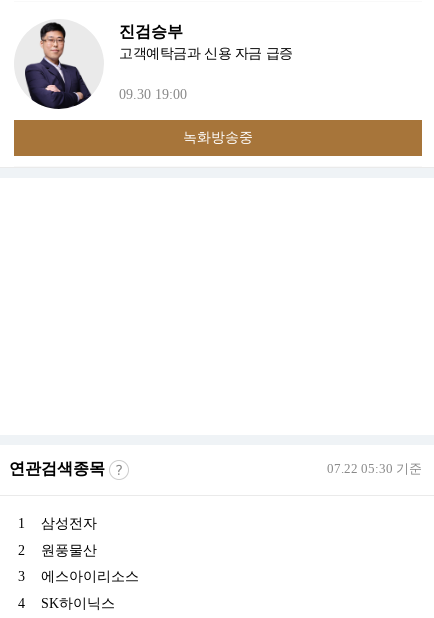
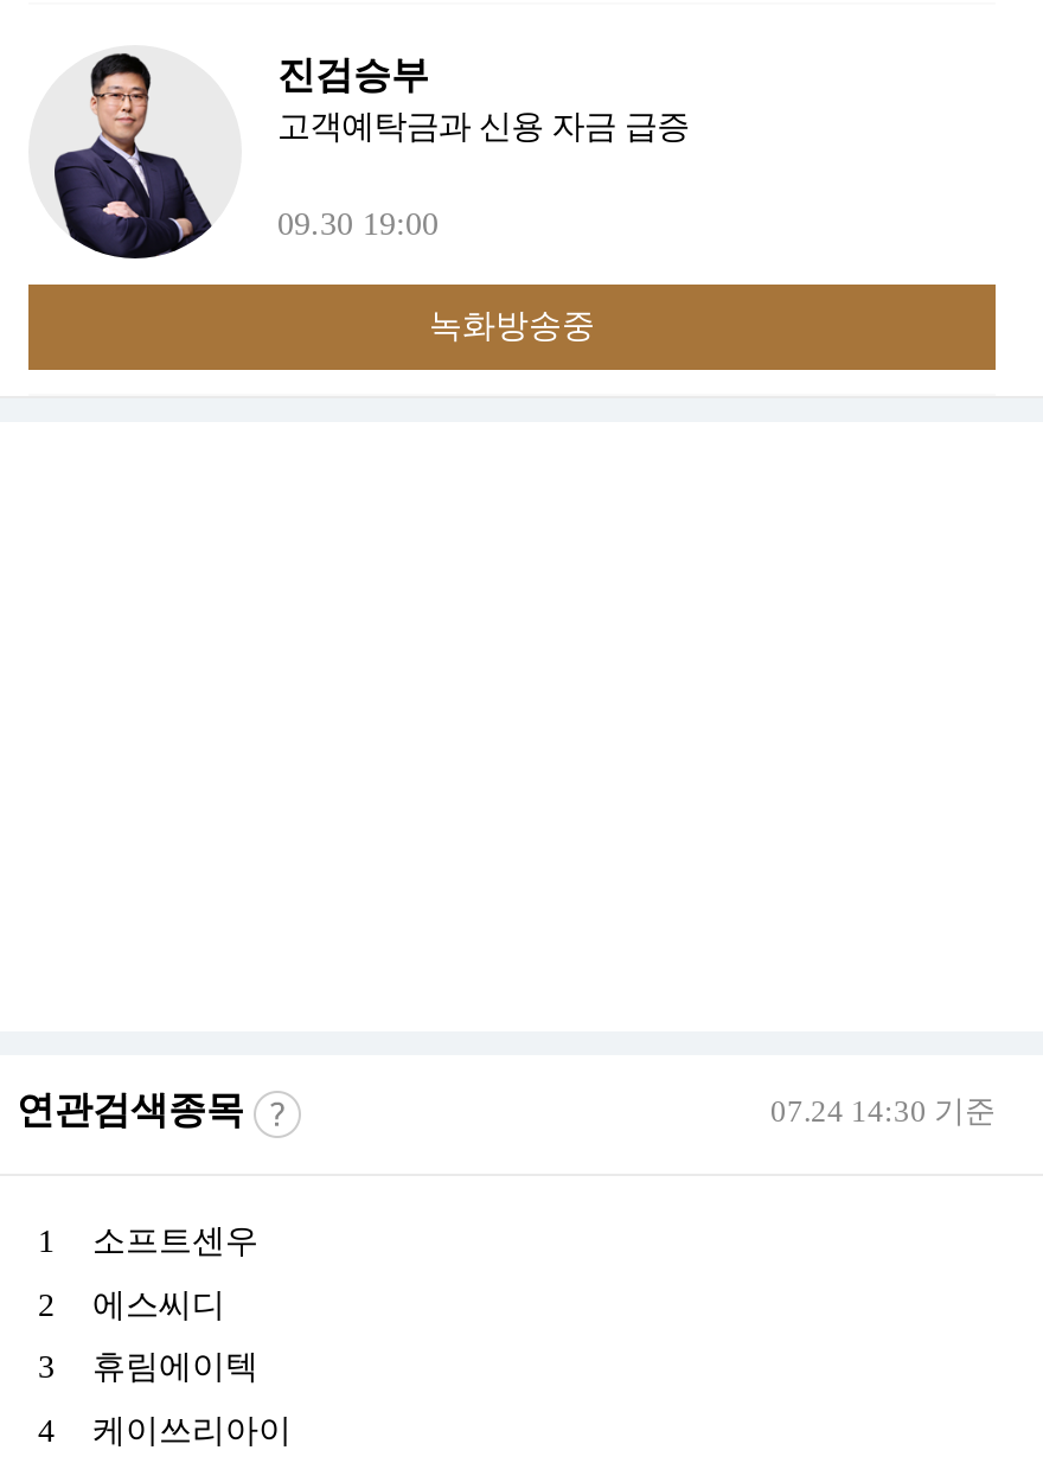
[327,461,422,476] 07.22 05:30 기준 -> [770,1093,996,1129] 07.24 14:30 기준
[41,516,97,531] 삼성전자 -> [92,1224,258,1259] 소프트센우
[41,542,97,557] 원풍물산 -> [92,1286,225,1322] 에스씨디
[41,569,139,584] 에스아이리소스 -> [92,1349,258,1385] 휴림에이텍
[41,595,115,610] SK하이닉스 -> [92,1412,292,1448] 케이쓰리아이

